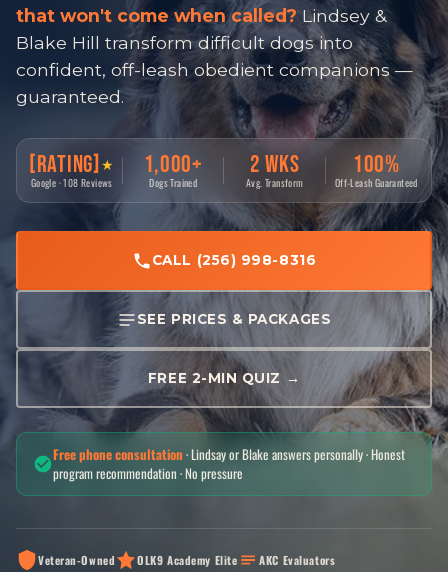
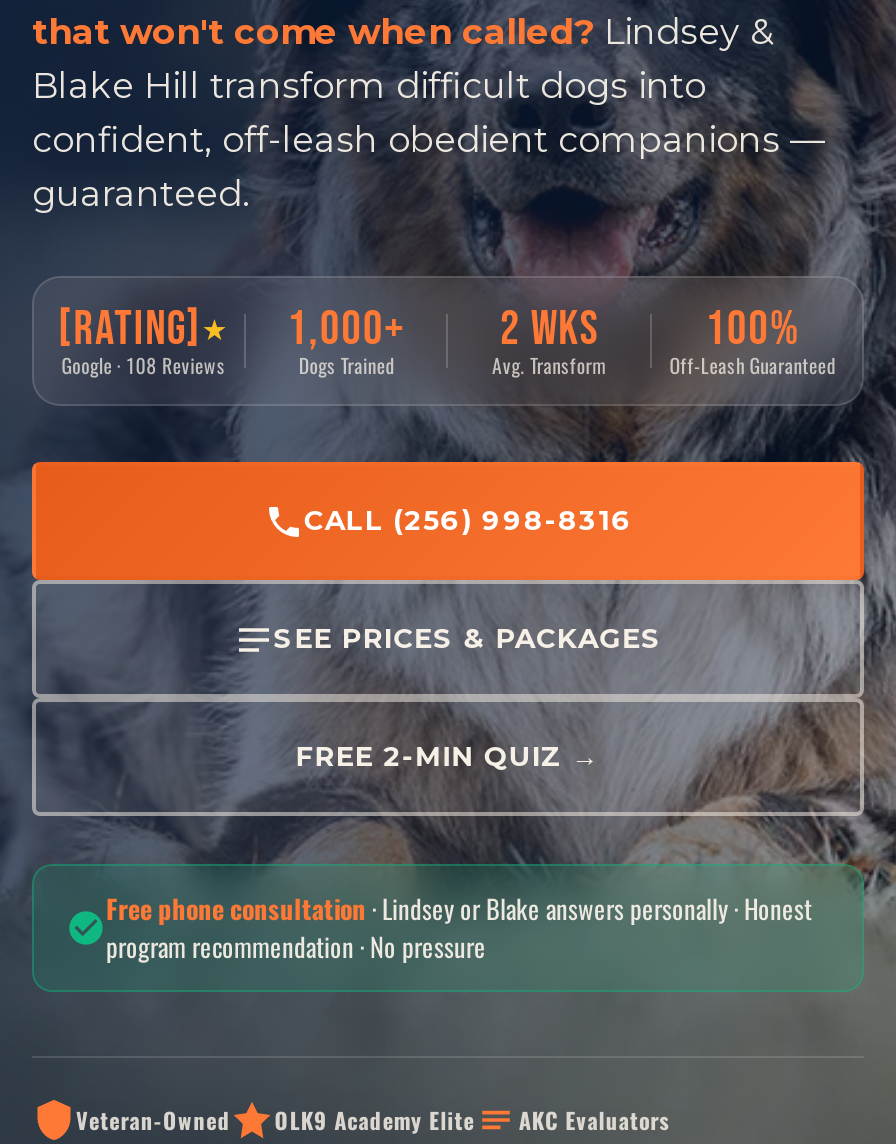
[53,444,405,464] Free phone consultation · Lindsay or Blake answers personally · Honest -> [106,889,812,929] Free phone consultation · Lindsey or Blake answers personally · Honest

